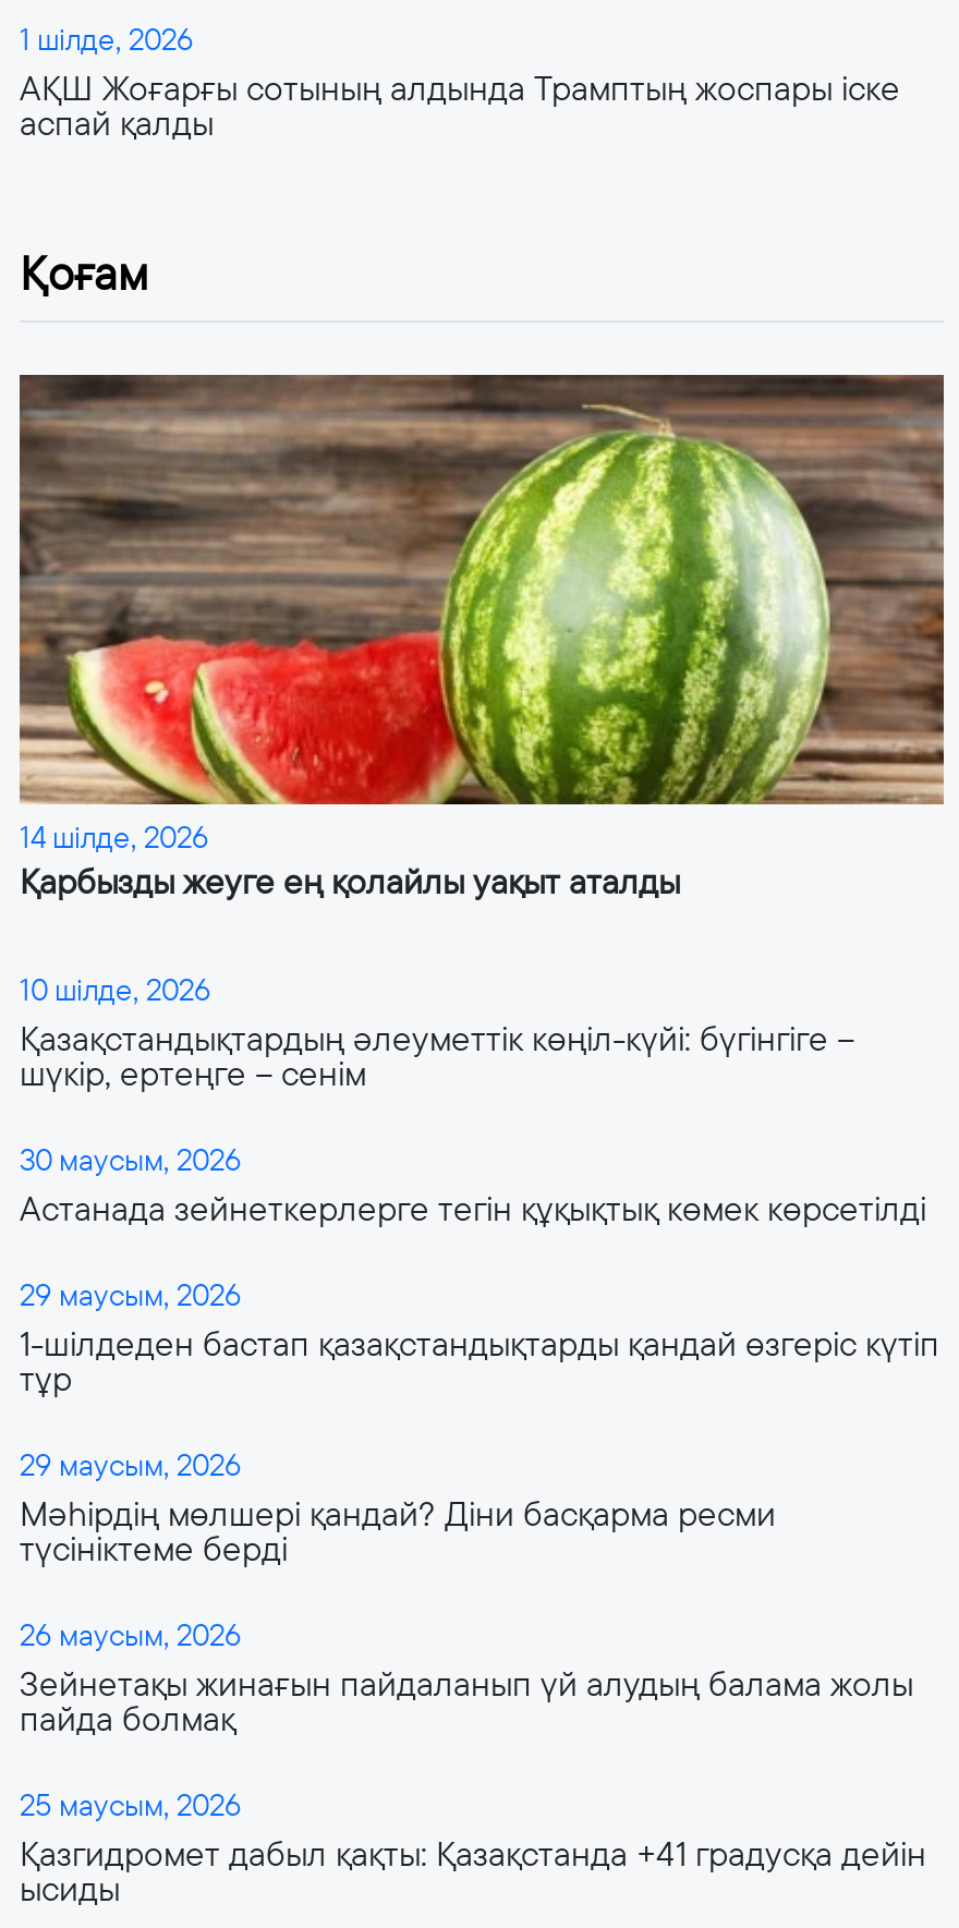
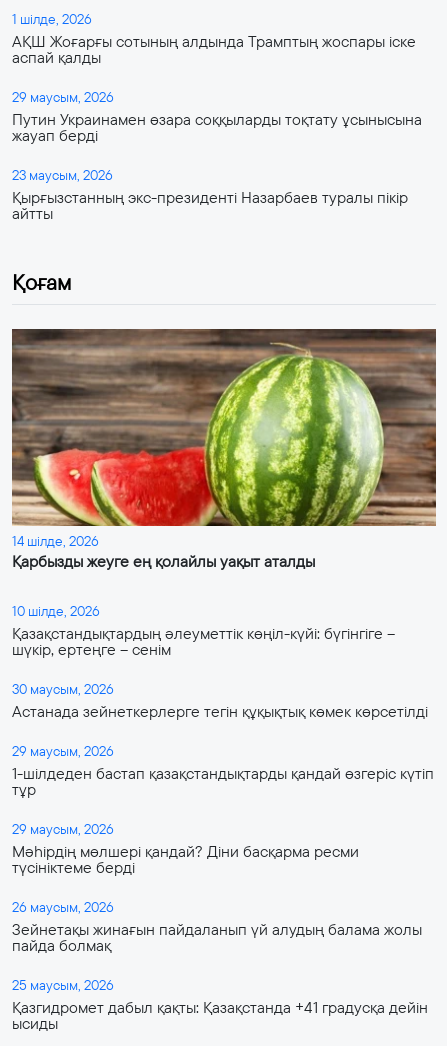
none -> [12,88,422,224] 29 маусым, 2026 | Путин Украинамен өзара соққыларды тоқтату ұсынысына | жауап берді | 23 маусым, 2026 | Қырғызстанның экс-президенті Назарбаев туралы пікір | айтты

